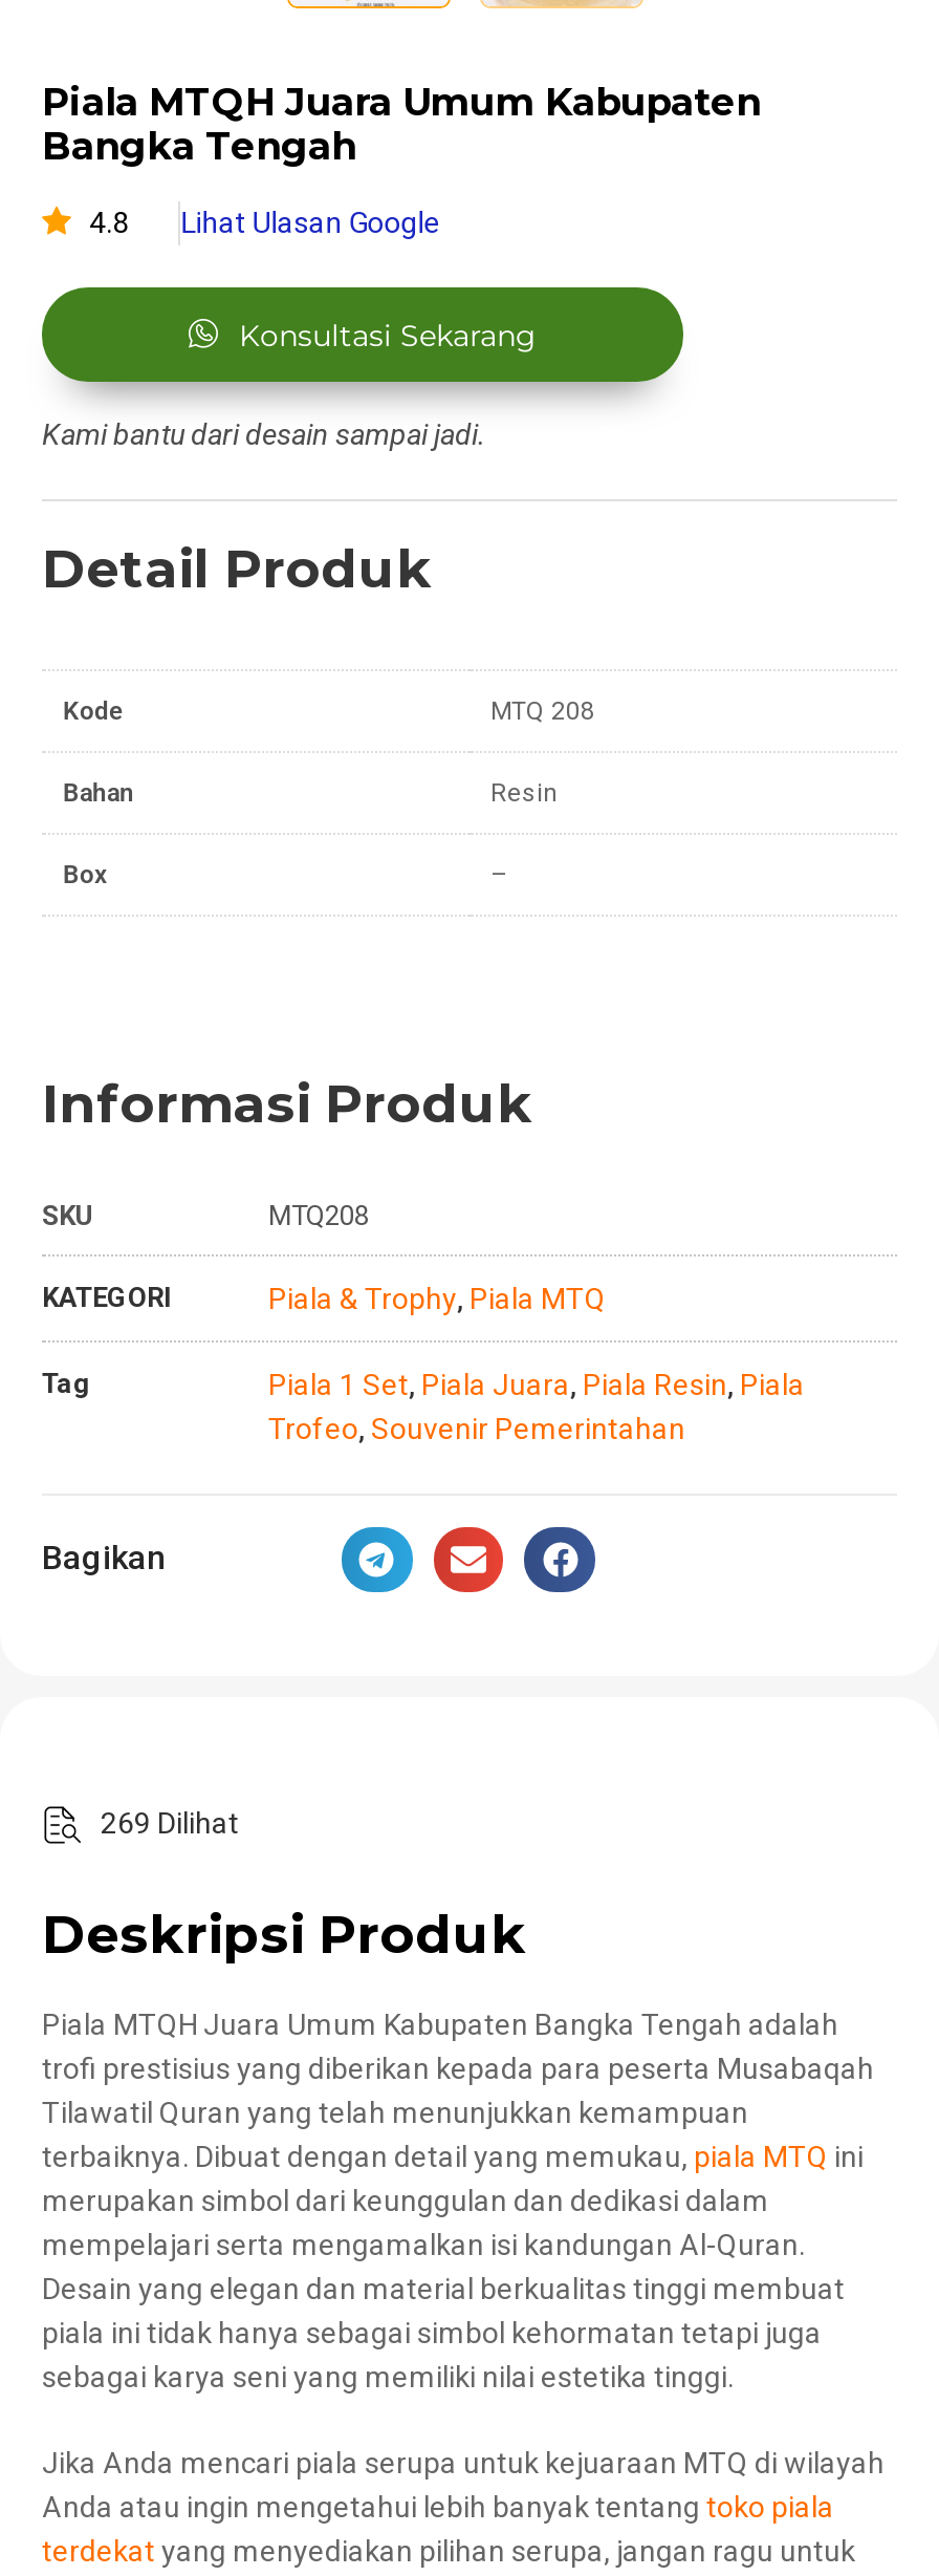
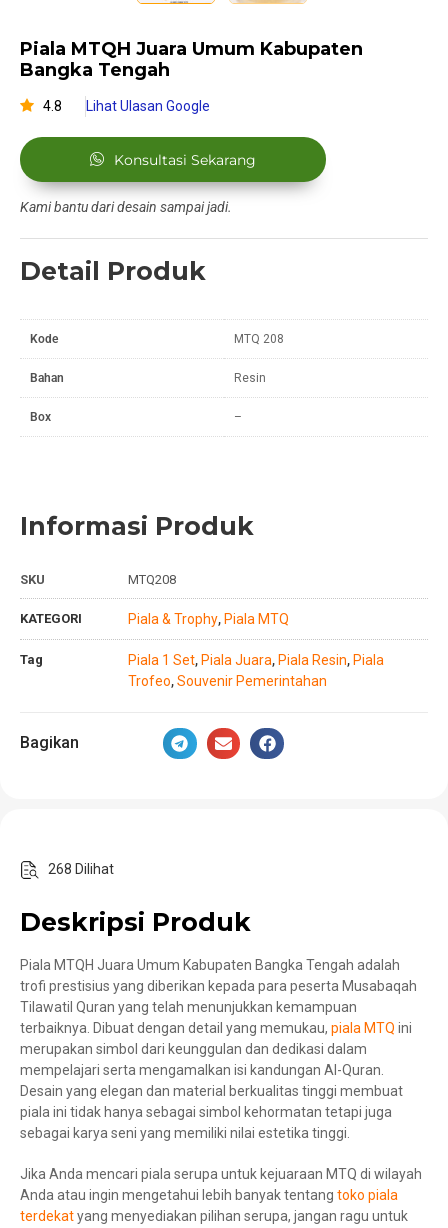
[101,1806,239,1840] 269 Dilihat -> [48,861,114,877] 268 Dilihat

